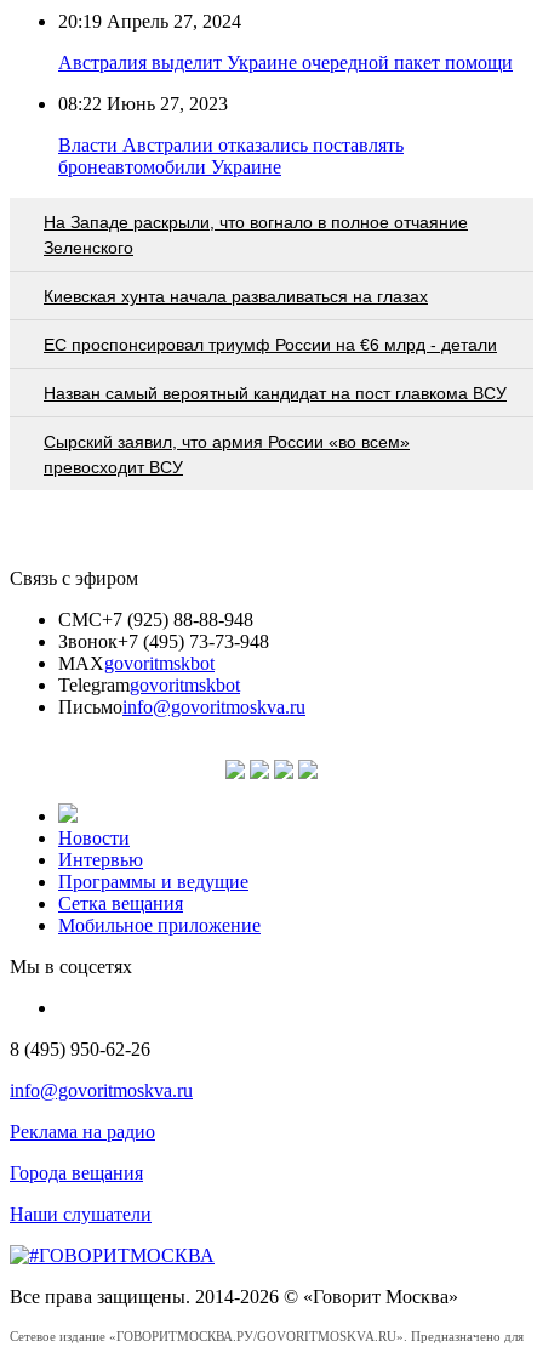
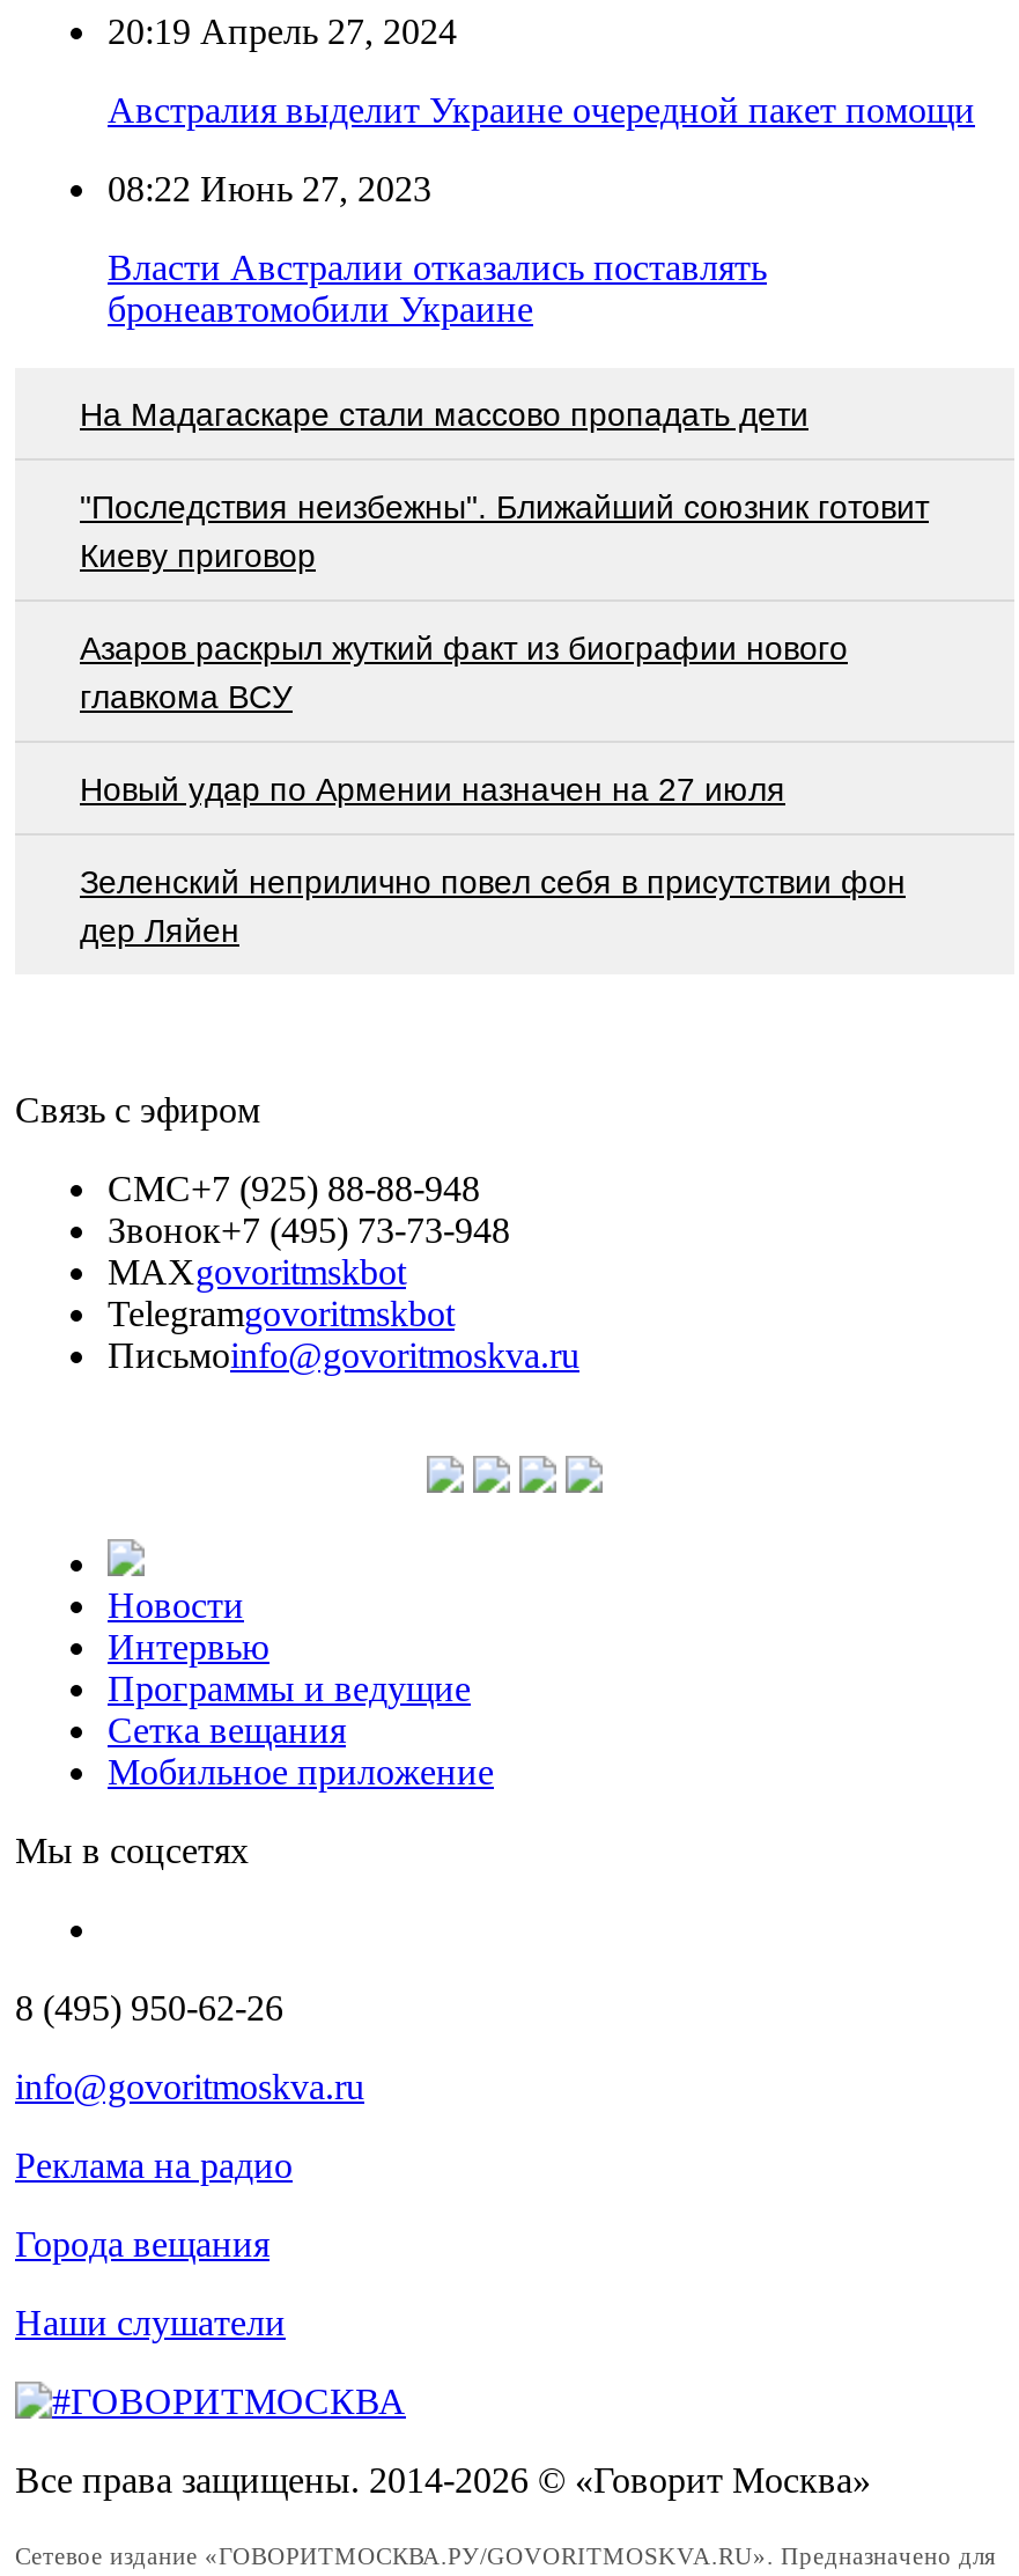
[44,212,468,257] На Западе раскрыли, что вогнало в полное отчаяние | Зеленского -> [80,395,808,432] На Мадагаскаре стали массово пропадать дети
[44,286,428,305] Киевская хунта начала разваливаться на глазах -> [80,487,929,573] "Последствия неизбежны". Ближайший союзник готовит | Киеву приговор
[44,334,497,354] EC проспонсировал триумф России на €6 млрд - детали -> [80,629,848,714] Азаров раскрыл жуткий факт из биографии нового | главкома ВСУ
[44,383,507,402] Назван самый вероятный кандидат на пост главкома ВСУ -> [80,770,785,807] Новый удар по Армении назначен на 27 июля
[44,432,410,476] Сырский заявил, что армия России «во всем» | превосходит ВСУ -> [80,862,906,948] Зеленский неприлично повел cебя в присутствии фон | дер Ляйен

